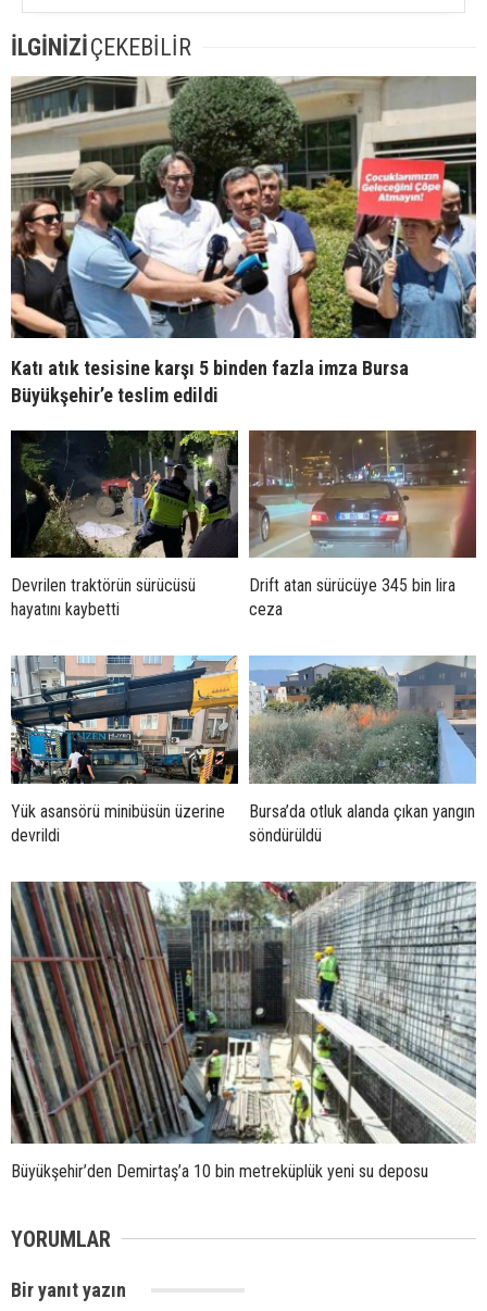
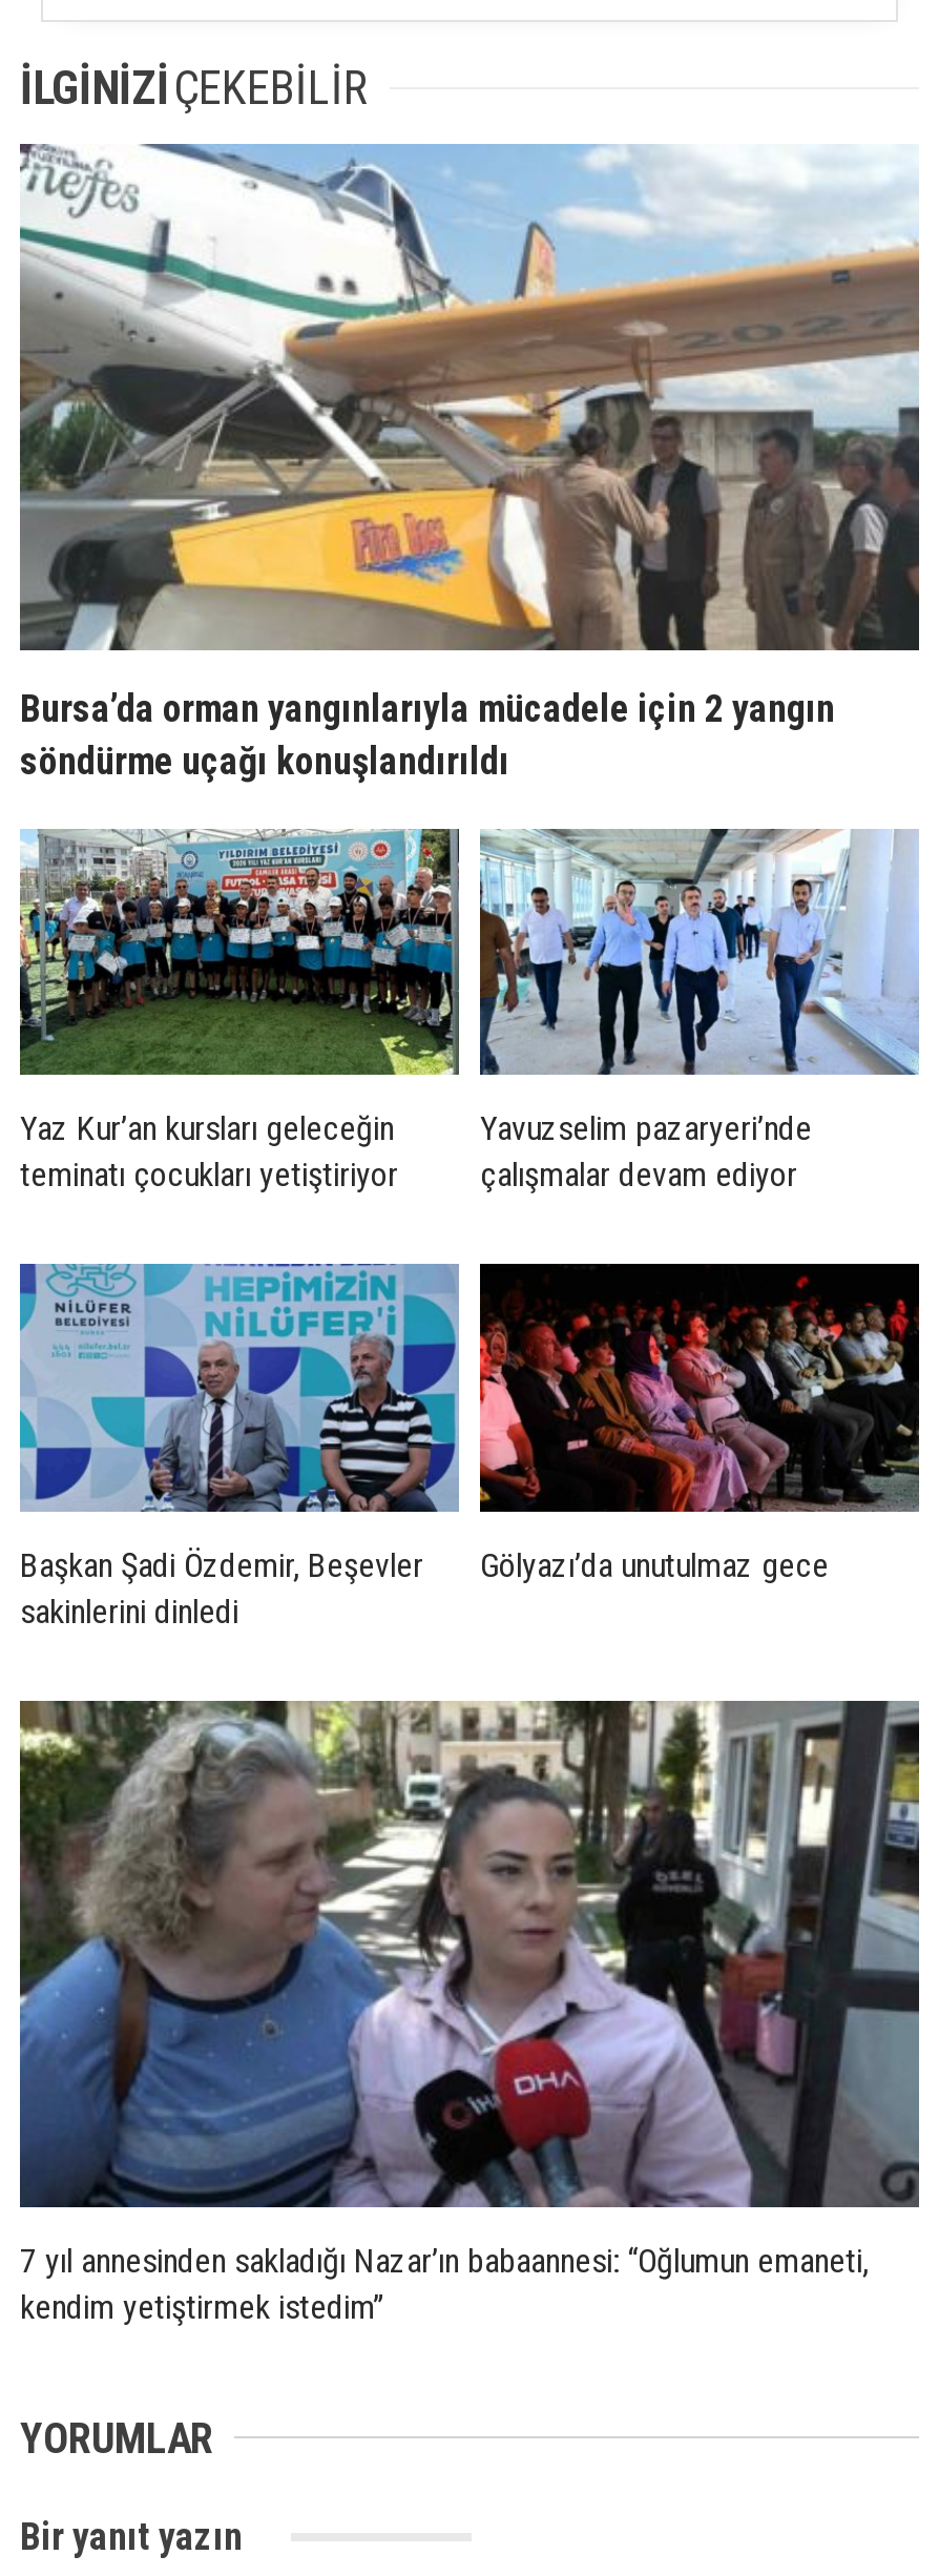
[11,75,477,406] [image] | Katı atık tesisine karşı 5 binden fazla imza Bursa | Büyükşehir’e teslim edildi -> [18,142,921,782] [image] | Bursa’da orman yangınlarıyla mücadele için 2 yangın | söndürme uçağı konuşlandırıldı
[10,429,238,620] [image] | Devrilen traktörün sürücüsü | hayatını kaybetti -> [18,829,461,1195] [image] | Yaz Kur’an kursları geleceğin | teminatı çocukları yetiştiriyor
[248,429,477,620] [image] | Drift atan sürücüye 345 bin lira | ceza -> [478,829,919,1195] [image] | Yavuzselim pazaryeri’nde | çalışmalar devam ediyor
[10,655,239,846] [image] | Yük asansörü minibüsün üzerine | devrildi -> [18,1262,461,1632] [image] | Başkan Şadi Özdemir, Beşevler | sakinlerini dinledi
[249,655,477,846] [image] | Bursa’da otluk alanda çıkan yangın | söndürüldü -> [478,1262,921,1585] [image] | Gölyazı’da unutulmaz gece
[10,881,476,1181] [image] | Büyükşehir’den Demirtaş’a 10 bin metreküplük yeni su deposu -> [20,1699,921,2326] [image] | 7 yıl annesinden sakladığı Nazar’ın babaannesi: “Oğlumun emaneti, | kendim yetiştirmek istedim”

